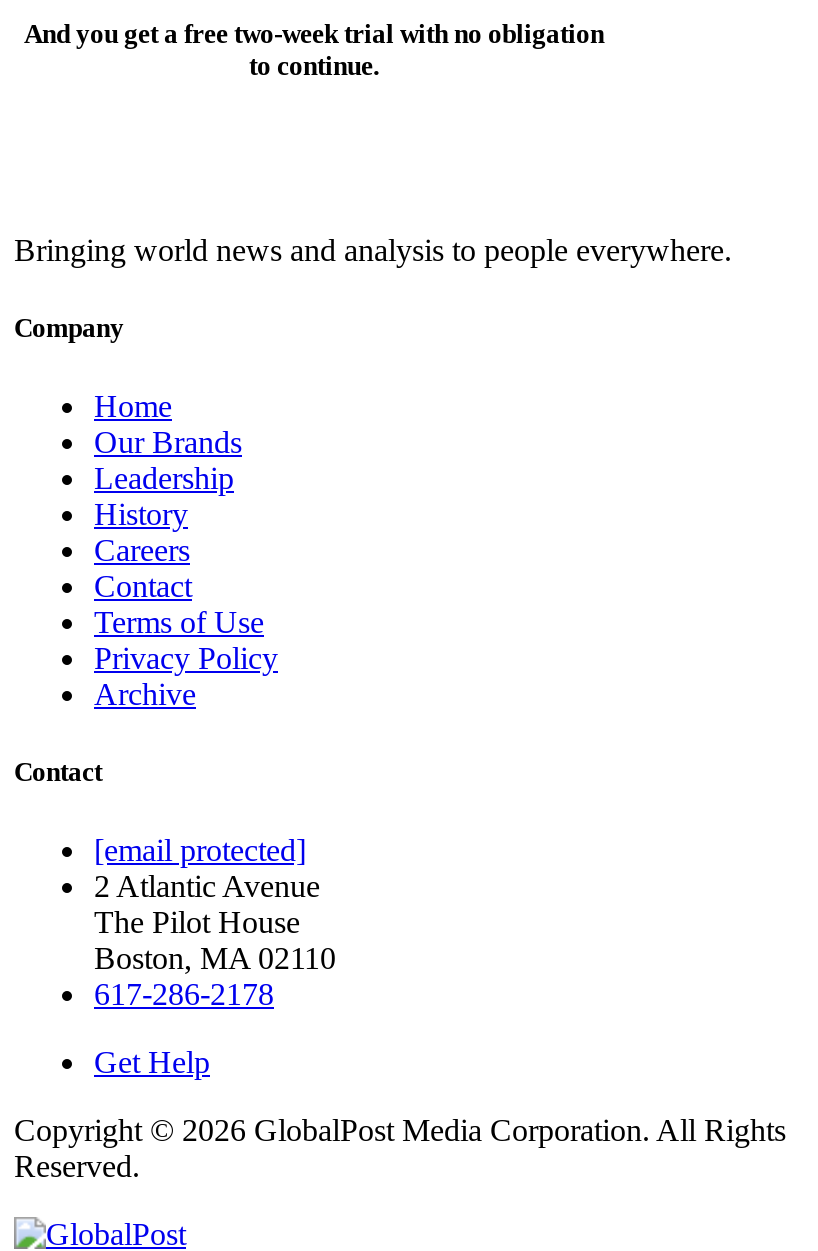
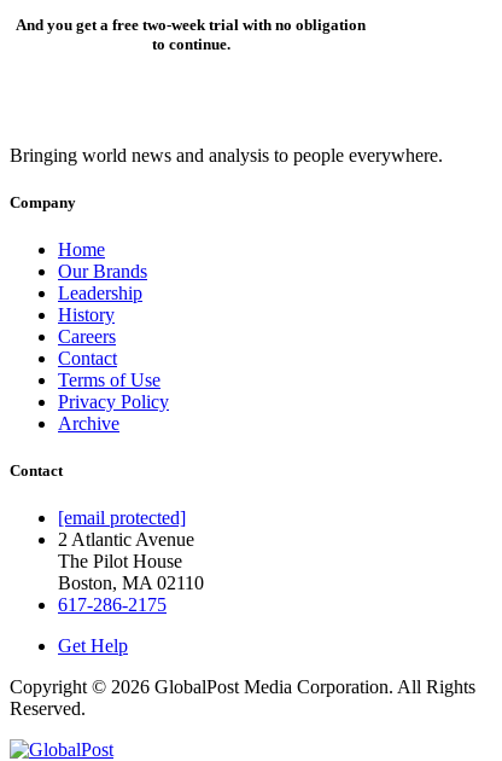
[94,977,274,1011] 617-286-2178 -> [58,595,167,615] 617-286-2175

